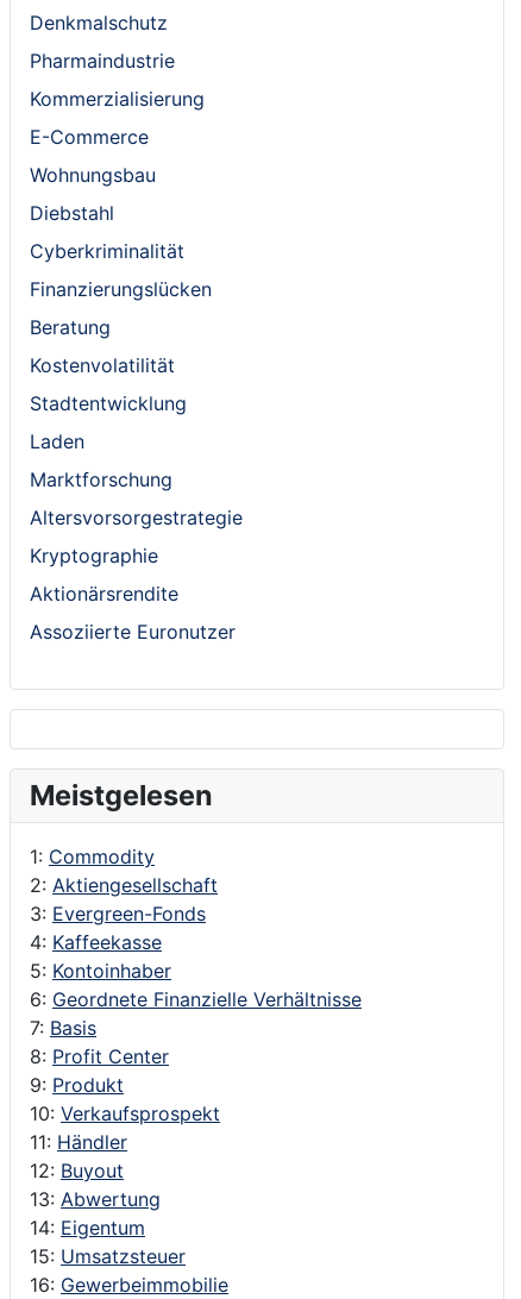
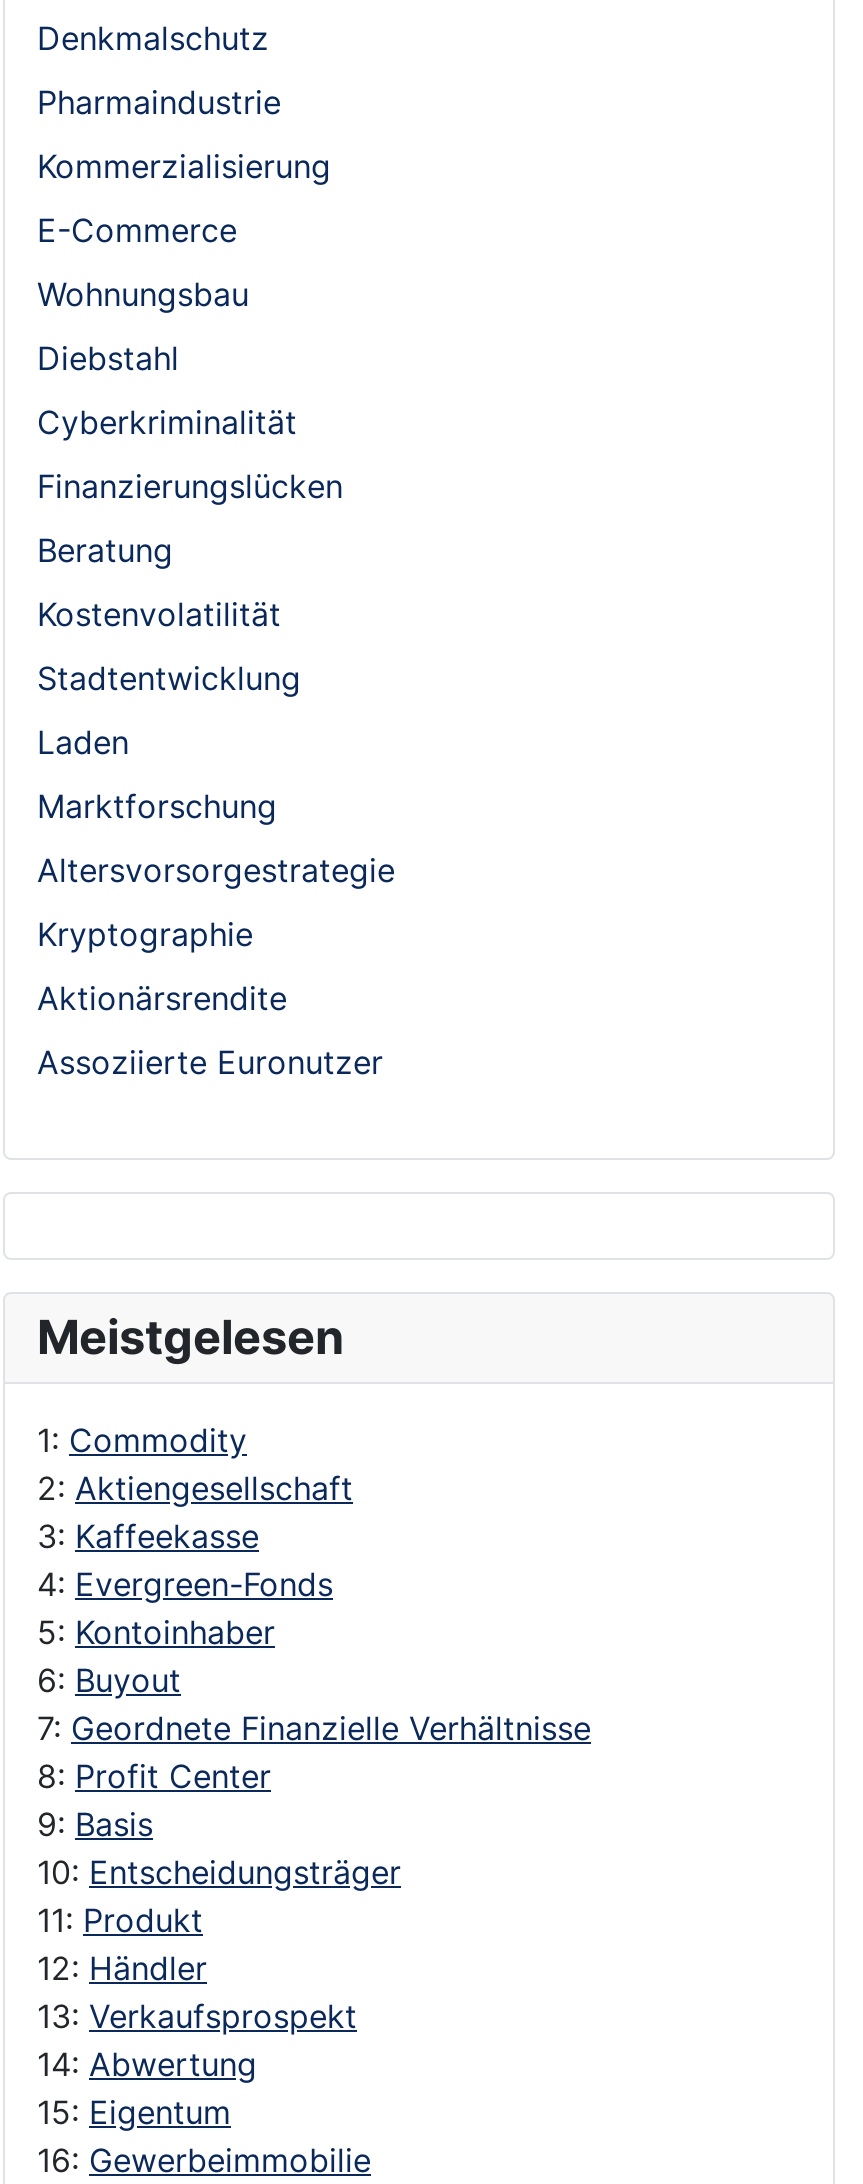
[30,901,206,953] 3: Evergreen-Fonds | 4: Kaffeekasse -> [37,1515,333,1603] 3: Kaffeekasse | 4: Evergreen-Fonds
[30,987,362,1039] 6: Geordnete Finanzielle Verhältnisse | 7: Basis -> [37,1659,591,1747] 6: Buyout | 7: Geordnete Finanzielle Verhältnisse
[30,1072,220,1267] 9: Produkt | 10: Verkaufsprospekt | 11: Händler | 12: Buyout | 13: Abwertung | 14: Eigentum | 15: Umsatzsteuer -> [37,1803,401,2131] 9: Basis | 10: Entscheidungsträger | 11: Produkt | 12: Händler | 13: Verkaufsprospekt | 14: Abwertung | 15: Eigentum

